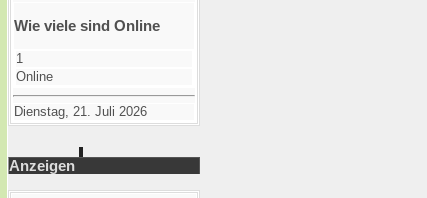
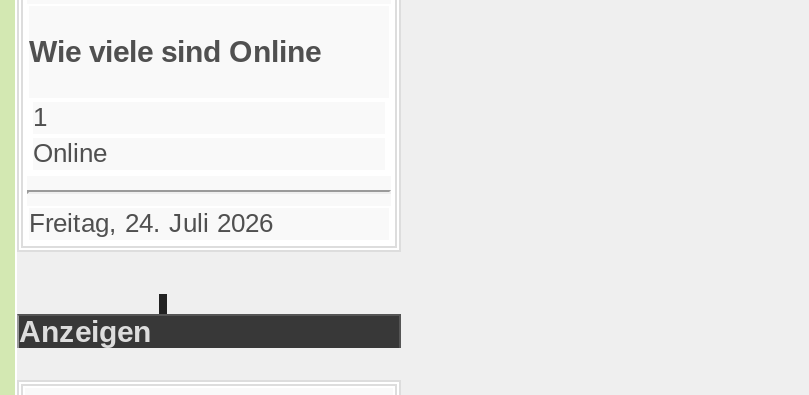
[14,104,147,119] Dienstag, 21. Juli 2026 -> [29,208,273,238] Freitag, 24. Juli 2026

